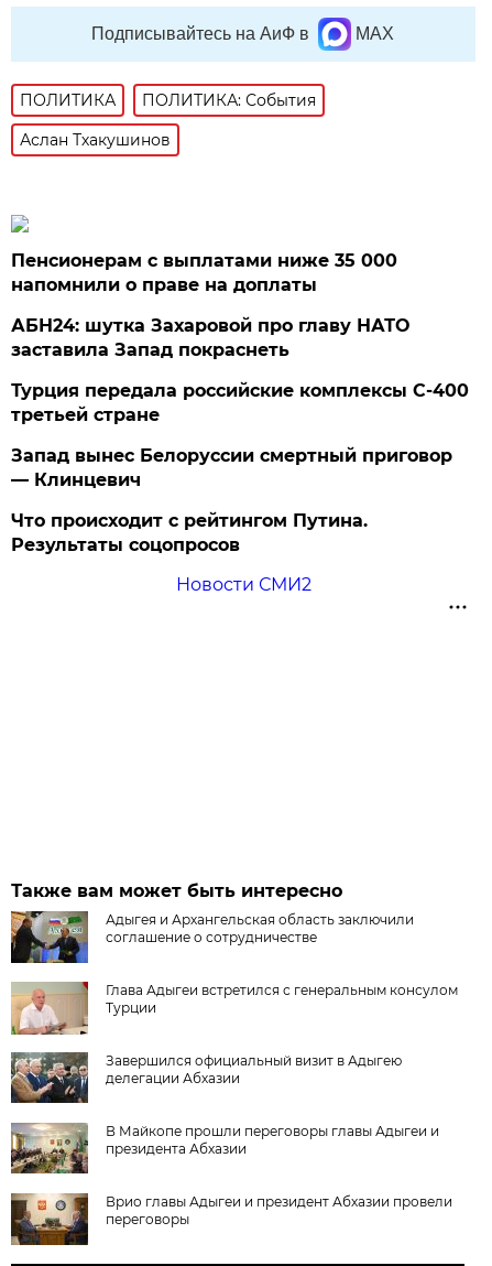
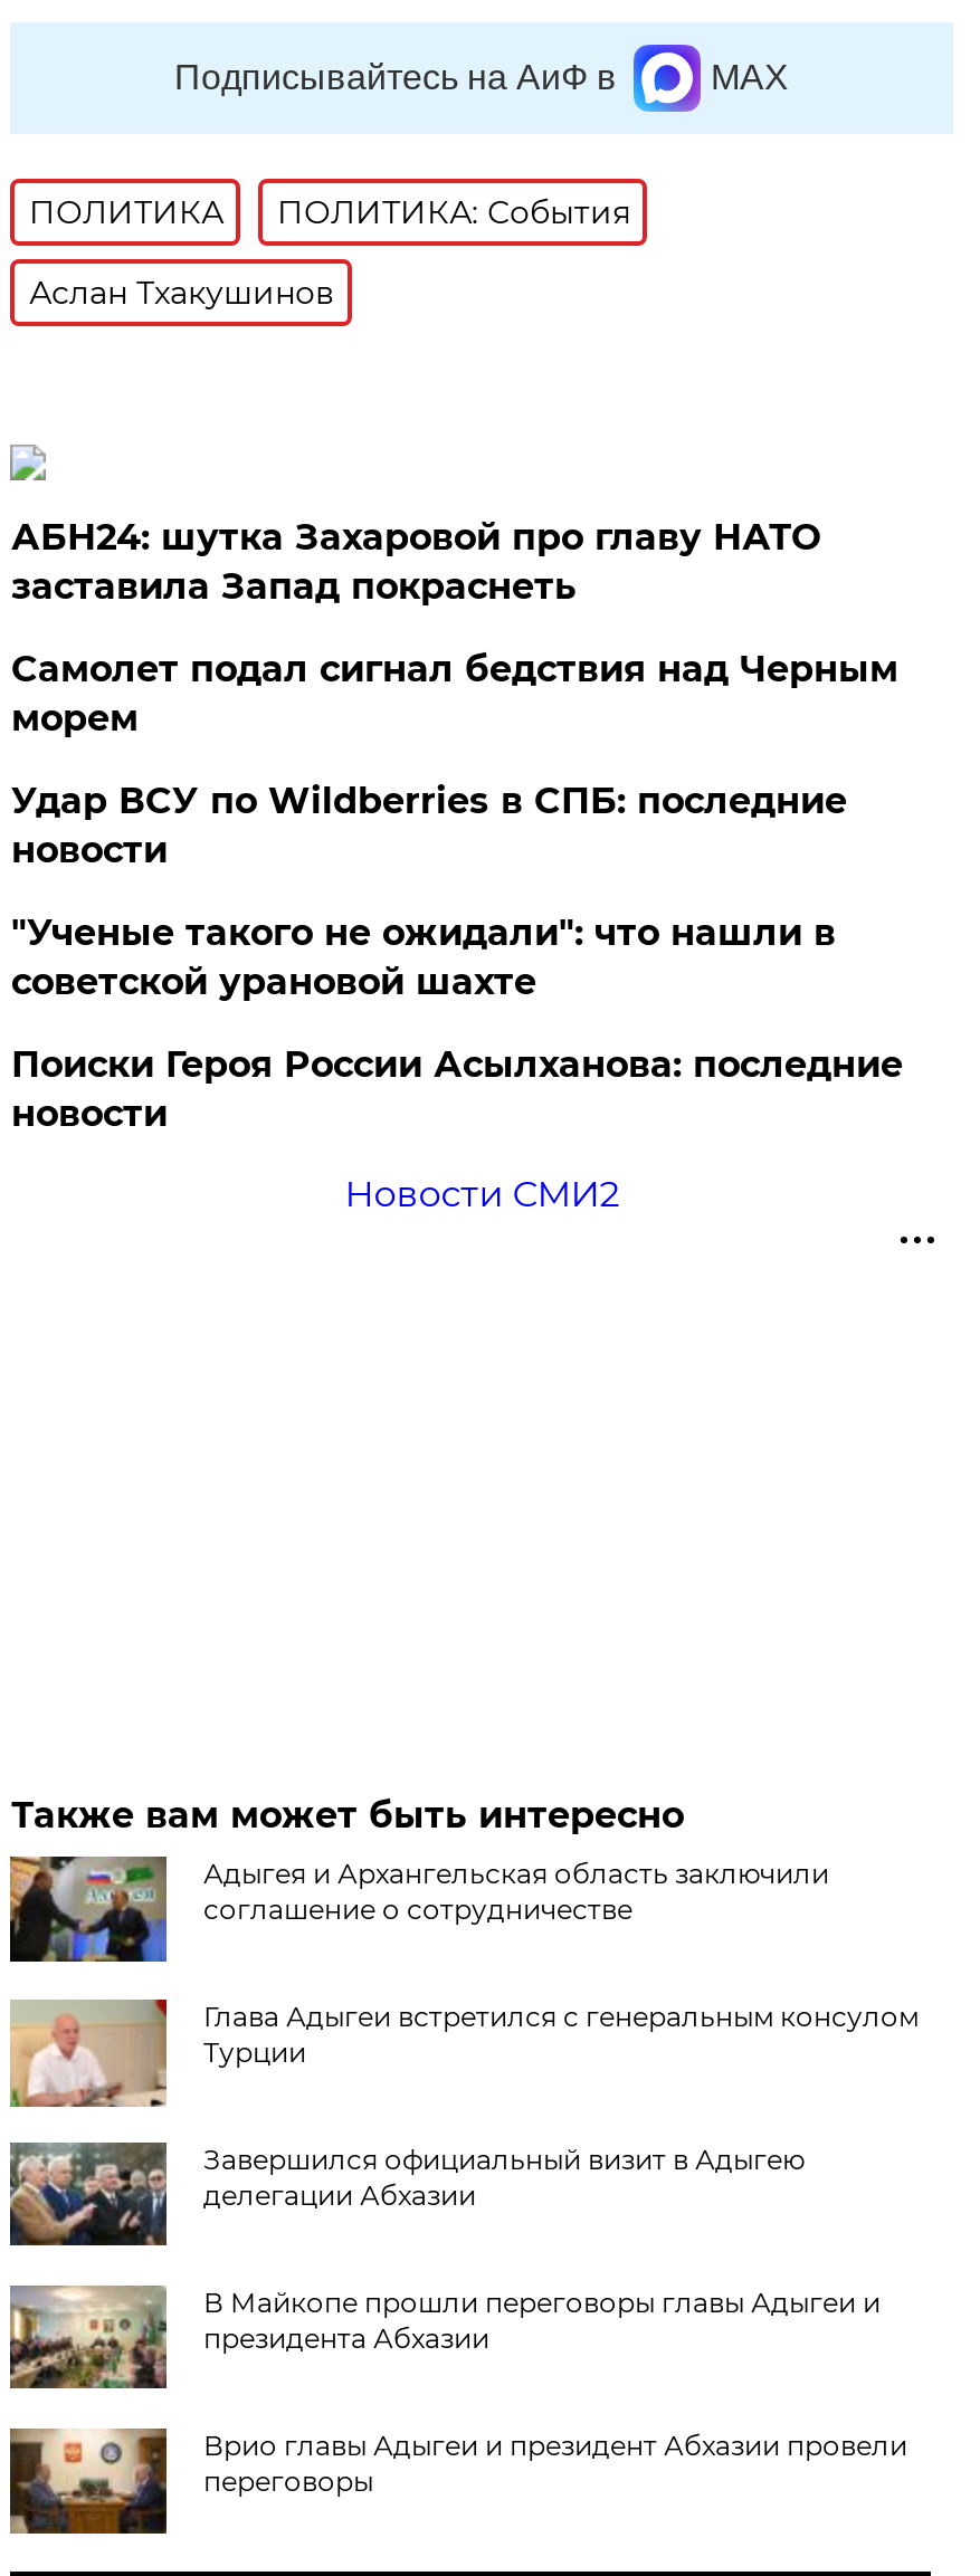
[11,250,398,295] Пенсионерам с выплатами ниже 35 000 | напомнили о праве на доплаты -> none
moved [11,315,410,360] -> [11,516,820,607]: АБН24: шутка Захаровой про главу НАТО | заставила Запад покраснеть
[11,380,469,555] Турция передала российские комплексы С-400 | третьей стране | Запад вынес Белоруссии смертный приговор | — Клинцевич | Что происходит с рейтингом Путина. | Результаты соцопросов -> [11,648,903,1135] Самолет подал сигнал бедствия над Черным | морем | Удар ВСУ по Wildberries в СПБ: последние | новости | "Ученые такого не ожидали": что нашли в | советской урановой шахте | Поиски Героя России Асылханова: последние | новости

